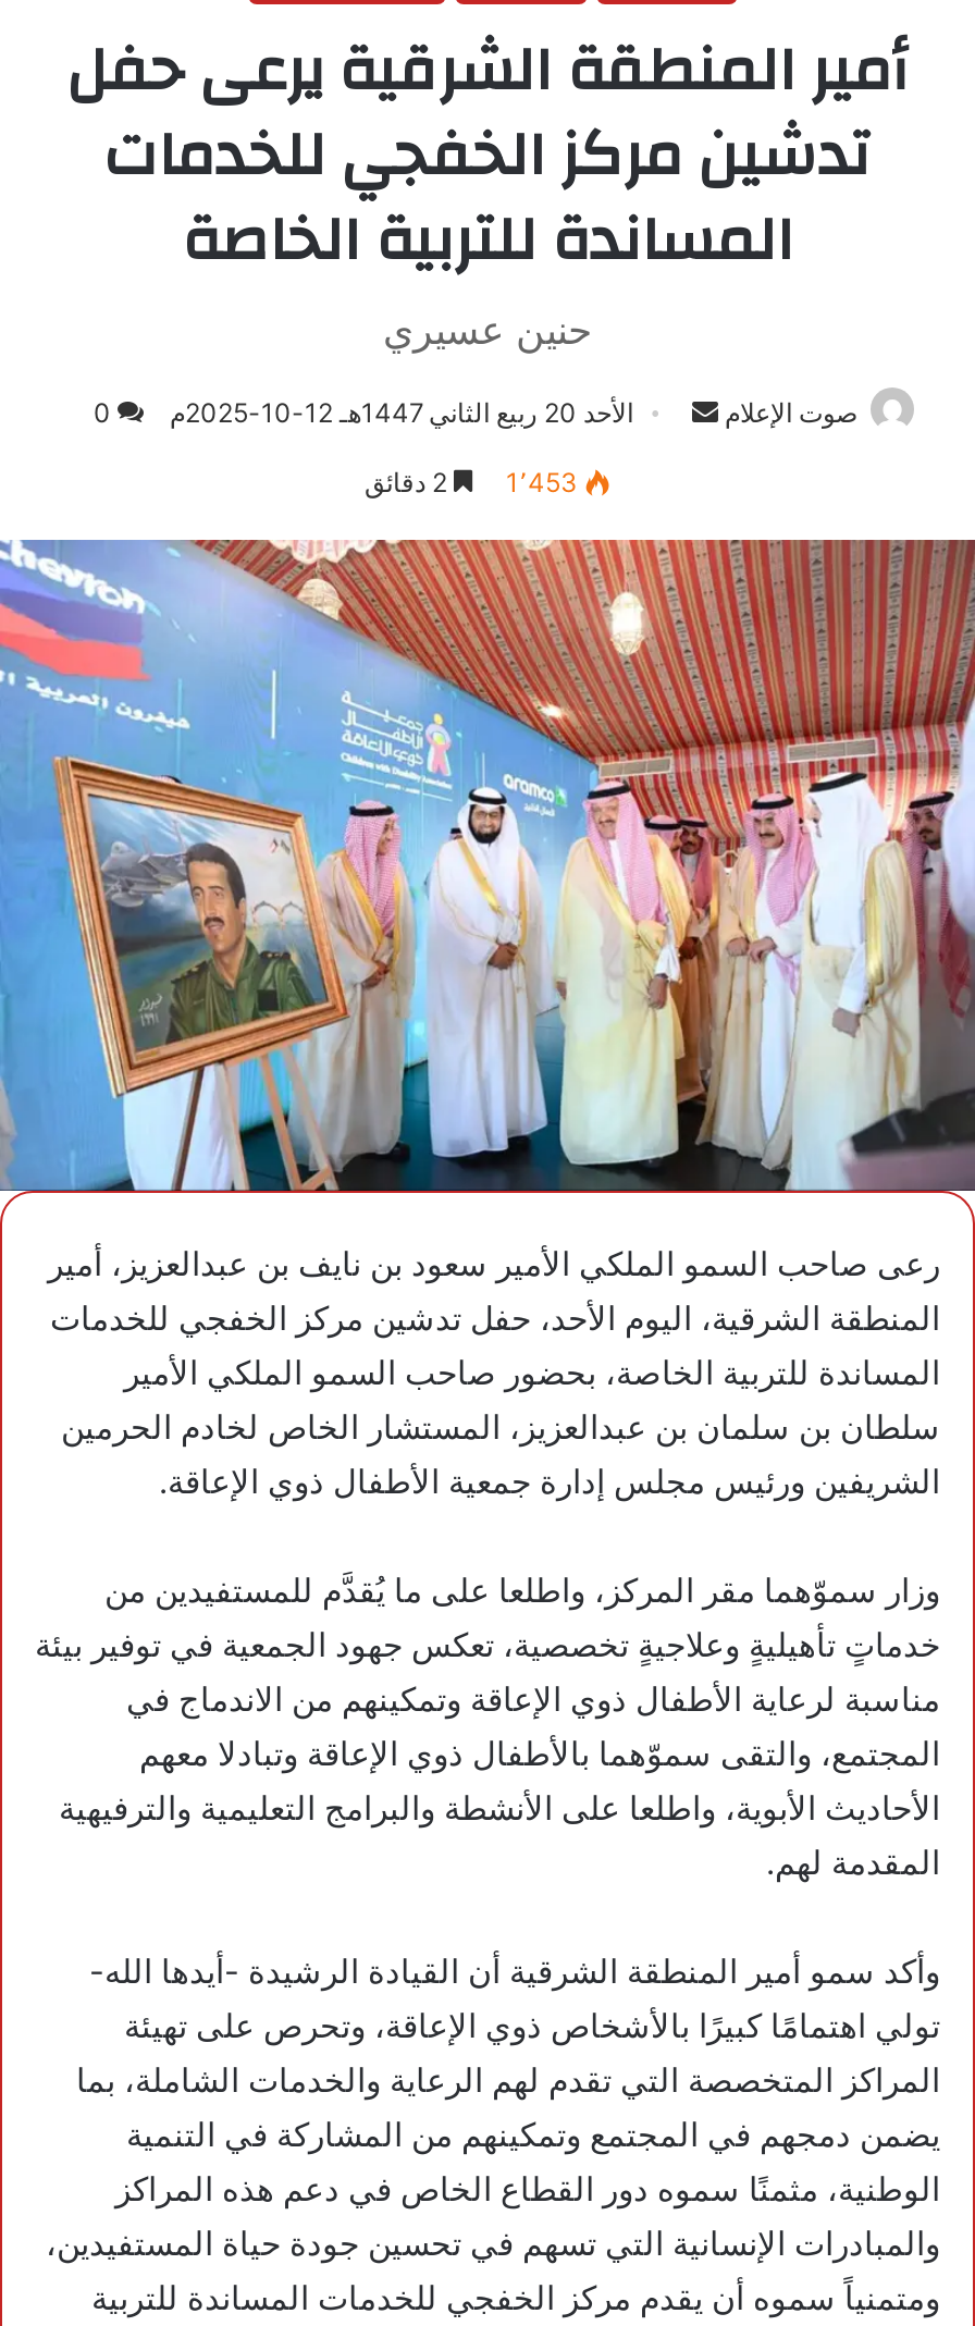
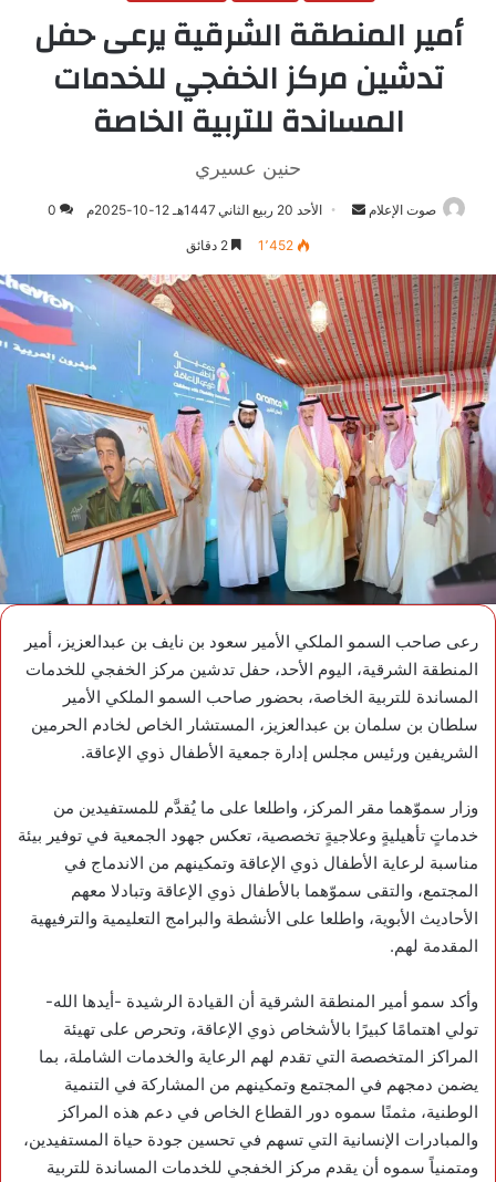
[506,465,578,498] 1٬453 -> [258,237,293,253] 1٬452

